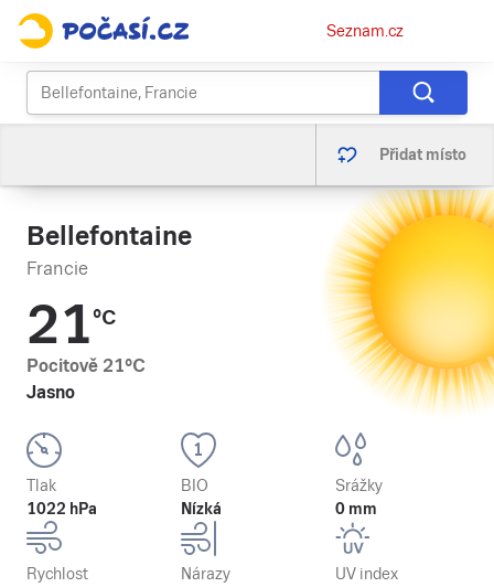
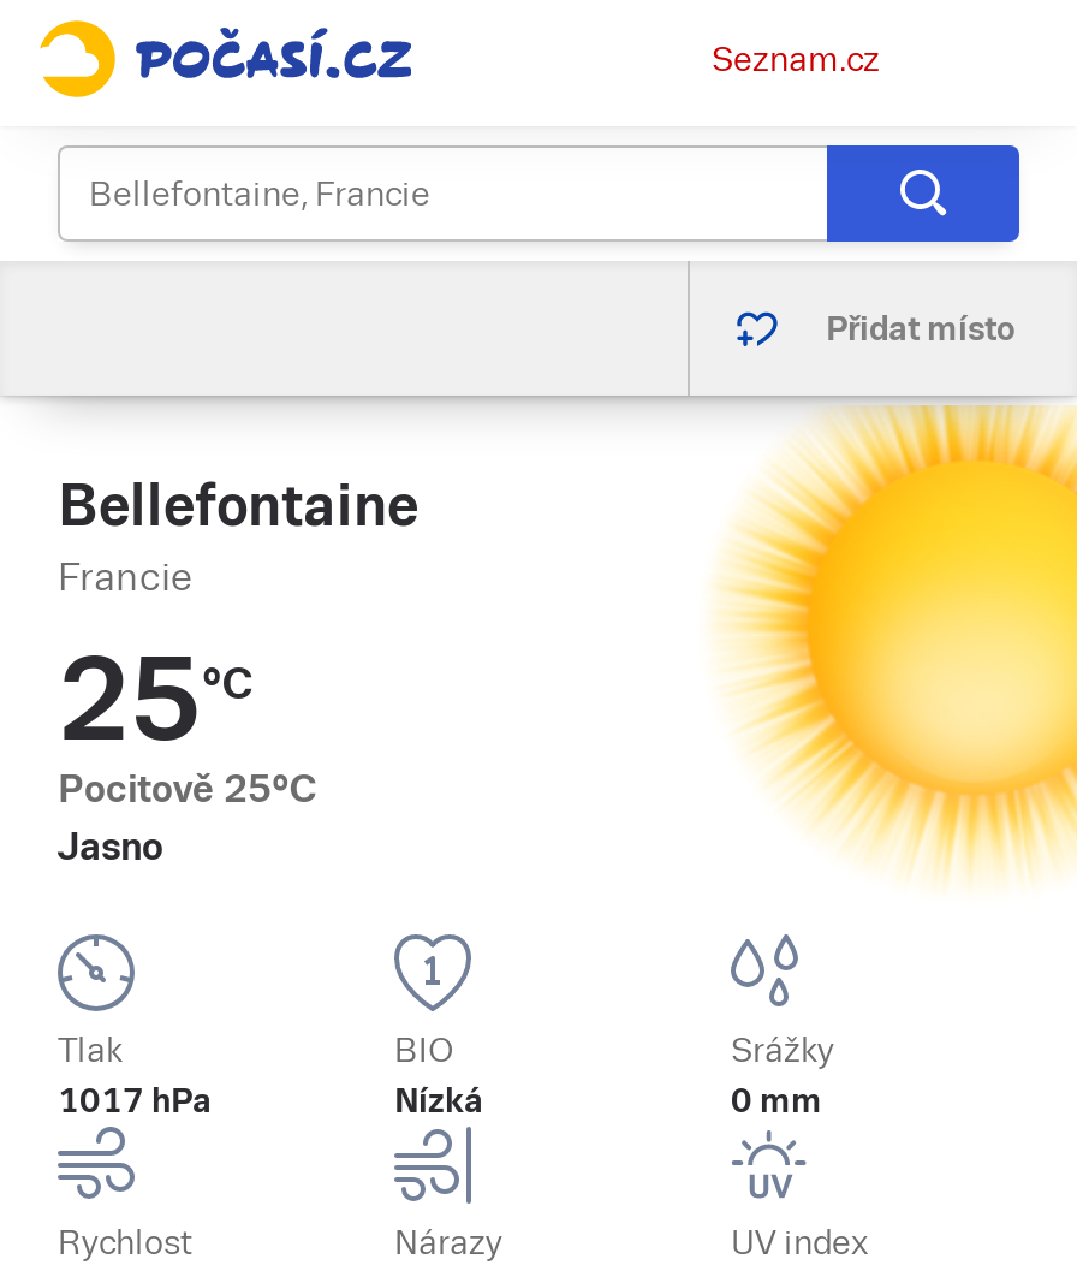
[26,295,116,355] 21°C -> [58,634,252,766] 25°C
[26,355,146,376] Pocitově 21°C -> [58,766,317,812] Pocitově 25°C
[26,500,97,517] 1022 hPa -> [58,1081,212,1119] 1017 hPa

